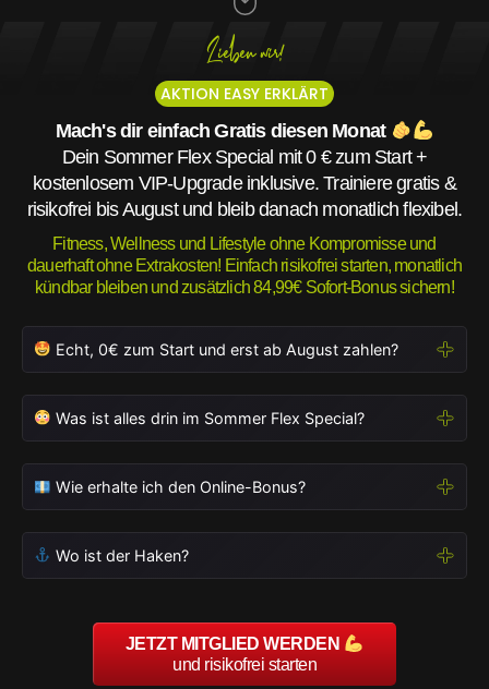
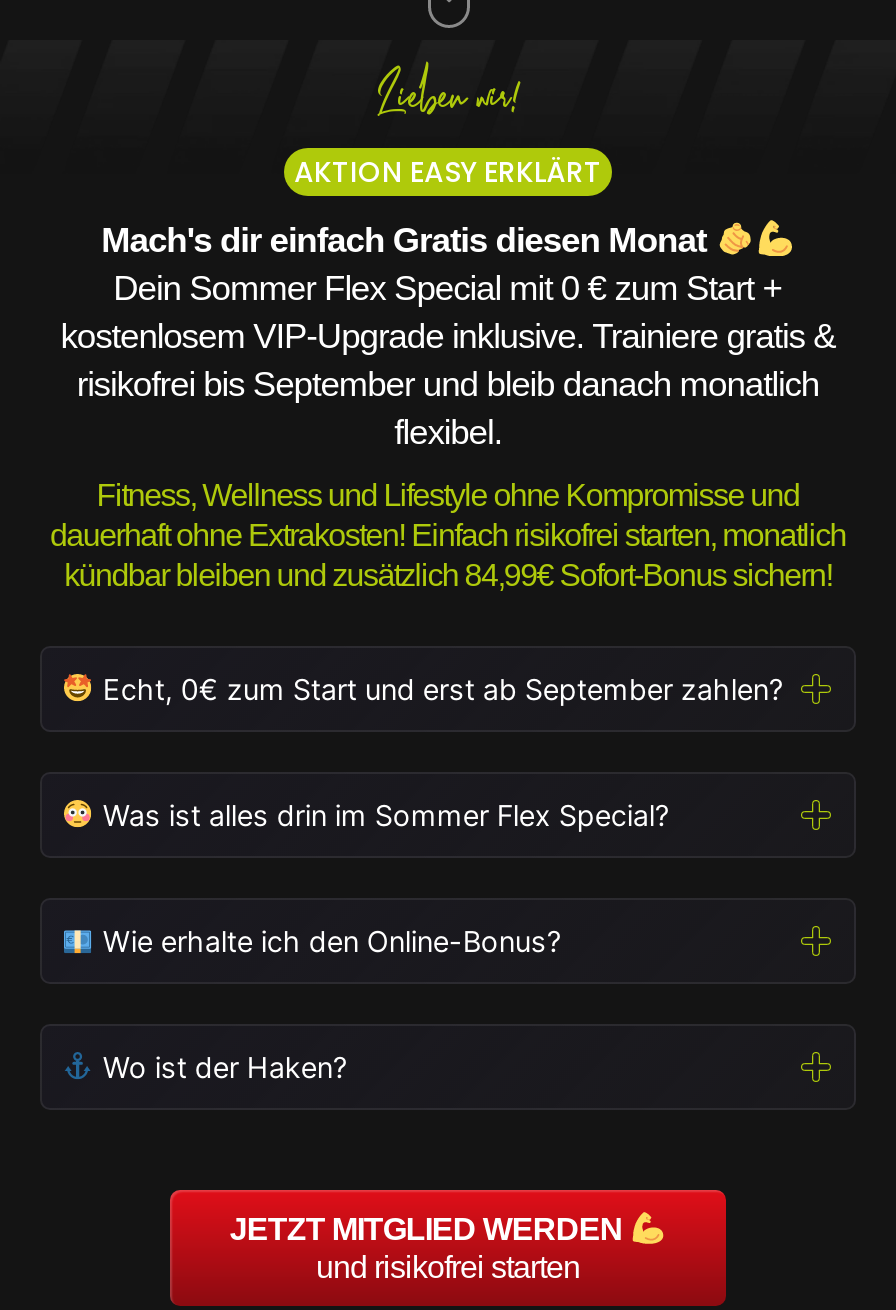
[27,198,462,220] risikofrei bis August und bleib danach monatlich flexibel. -> [77,364,819,452] risikofrei bis September und bleib danach monatlich | flexibel.
[52,340,399,359] Echt, 0€ zum Start und erst ab August zahlen? -> [95,672,783,706] Echt, 0€ zum Start und erst ab September zahlen?

